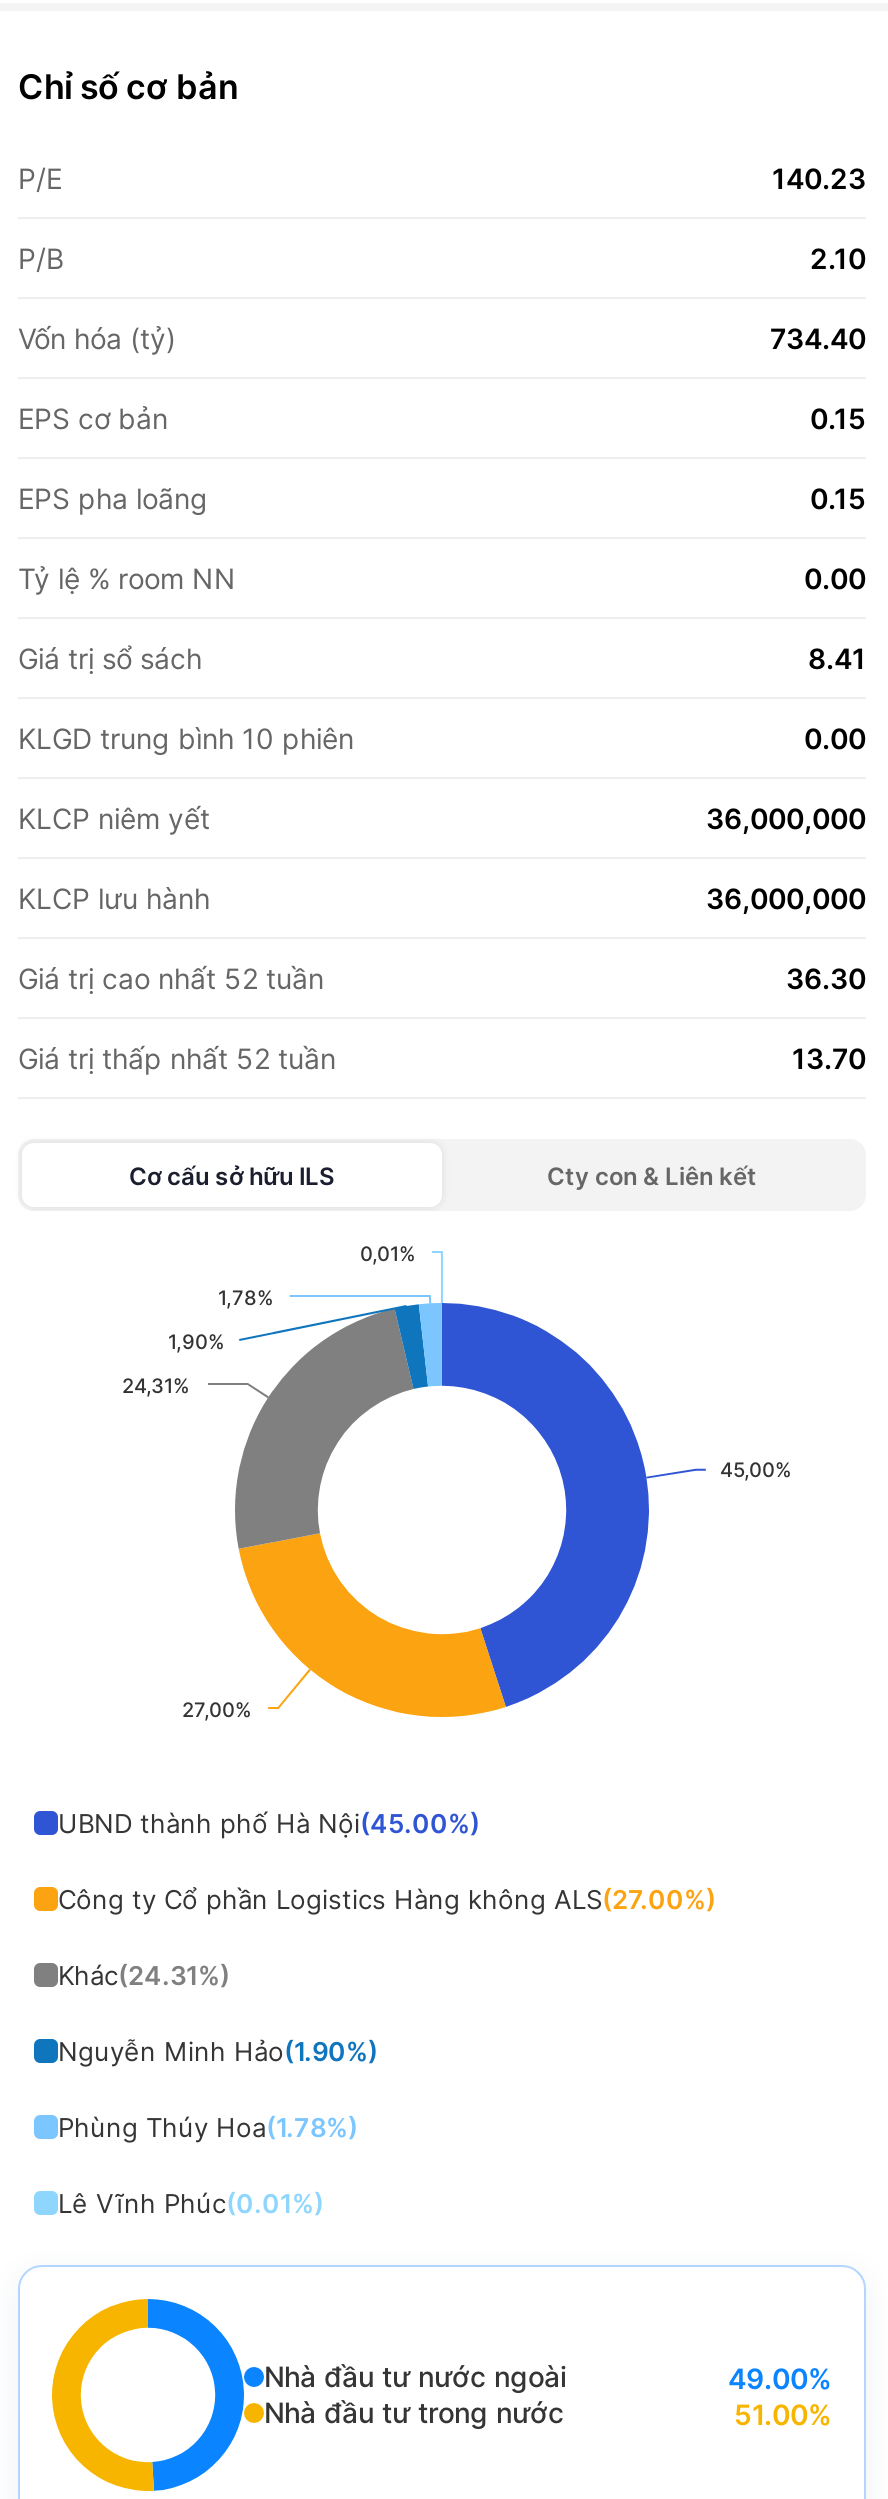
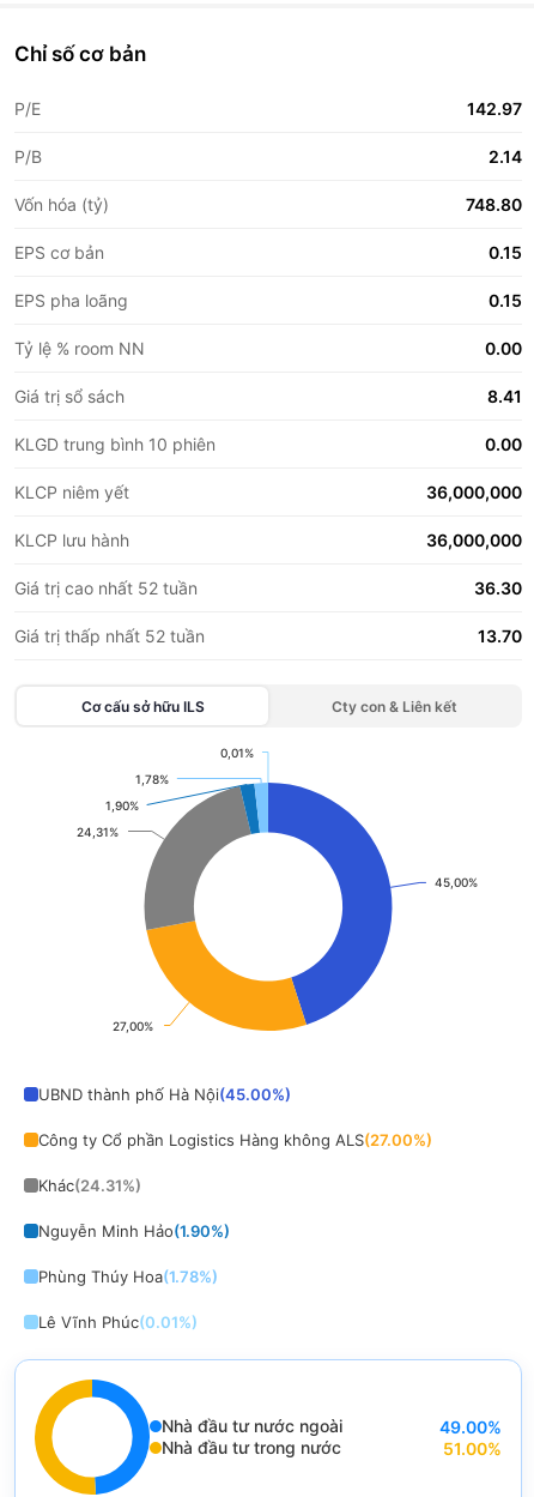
[772,161,866,195] 140.23 -> [467,99,522,119] 142.97
[810,241,866,275] 2.10 -> [489,146,522,167] 2.14
[770,321,866,355] 734.40 -> [466,194,522,215] 748.80

